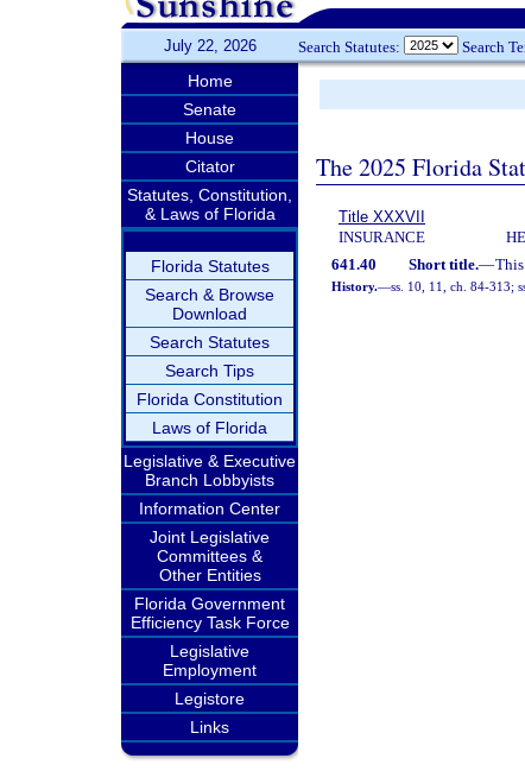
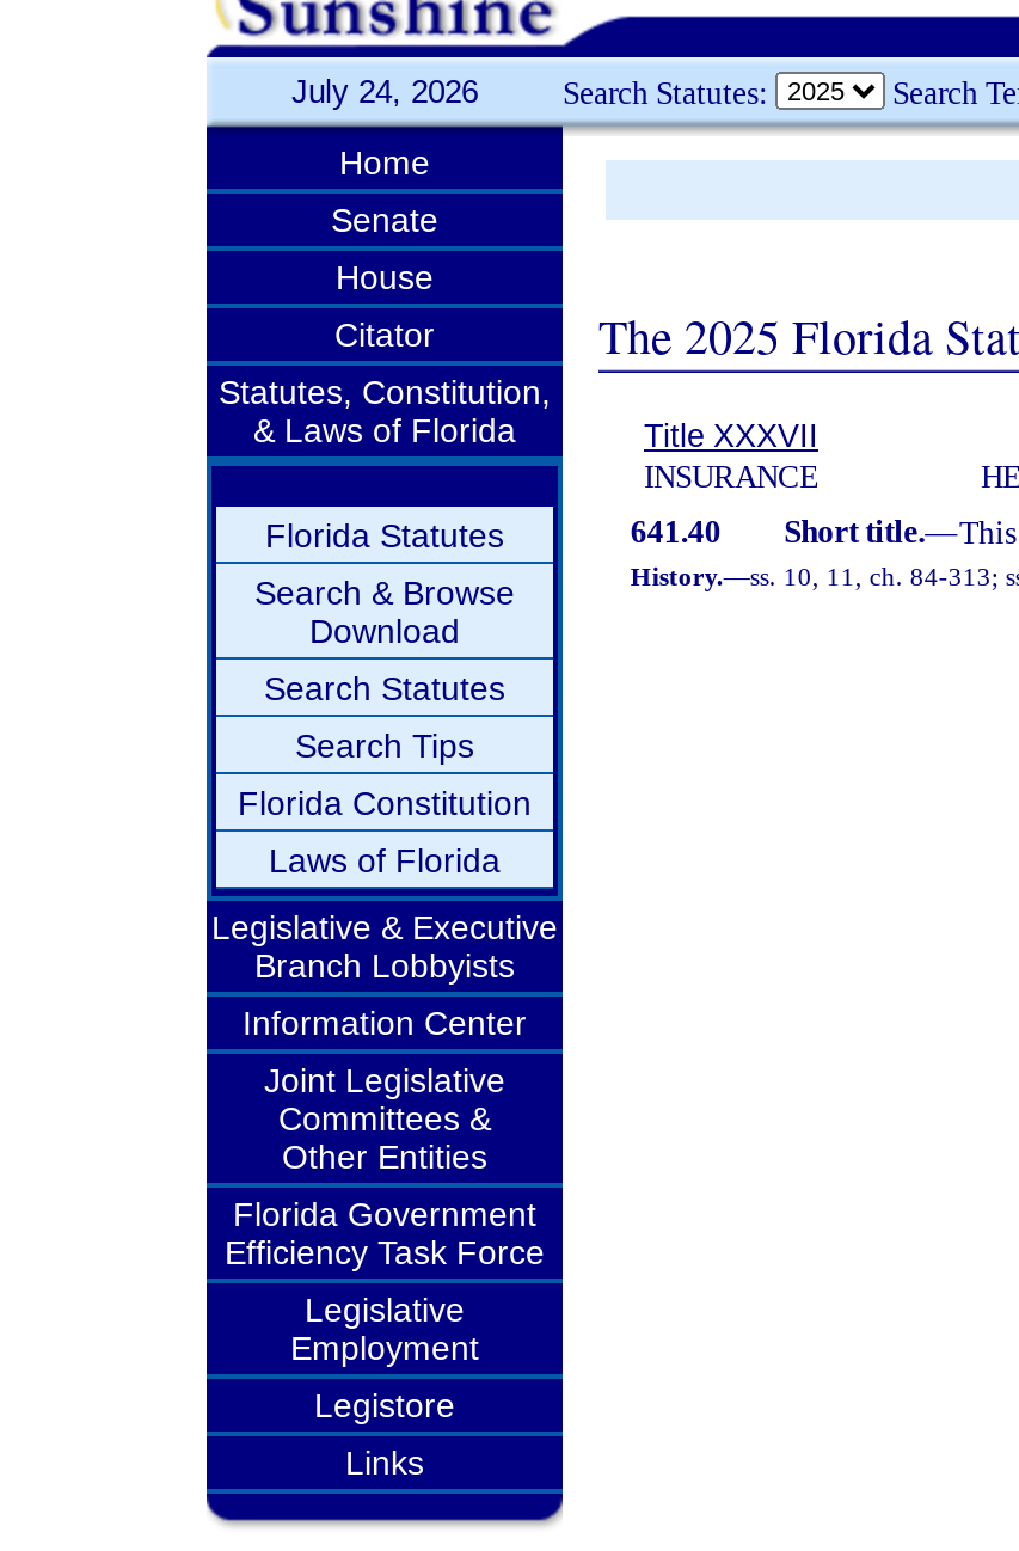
[163,37,256,55] July 22, 2026 -> [291,74,478,110] July 24, 2026

